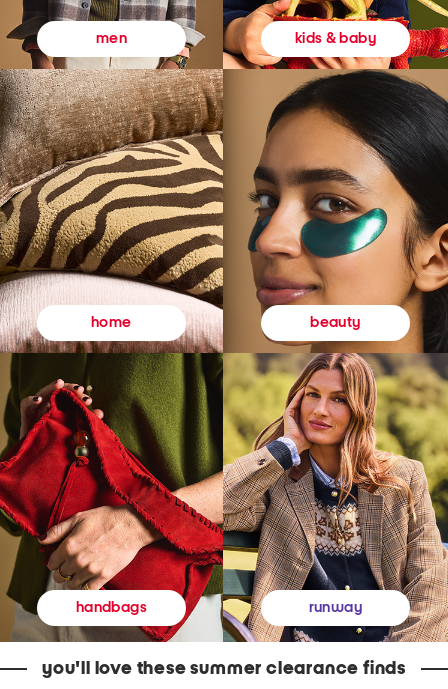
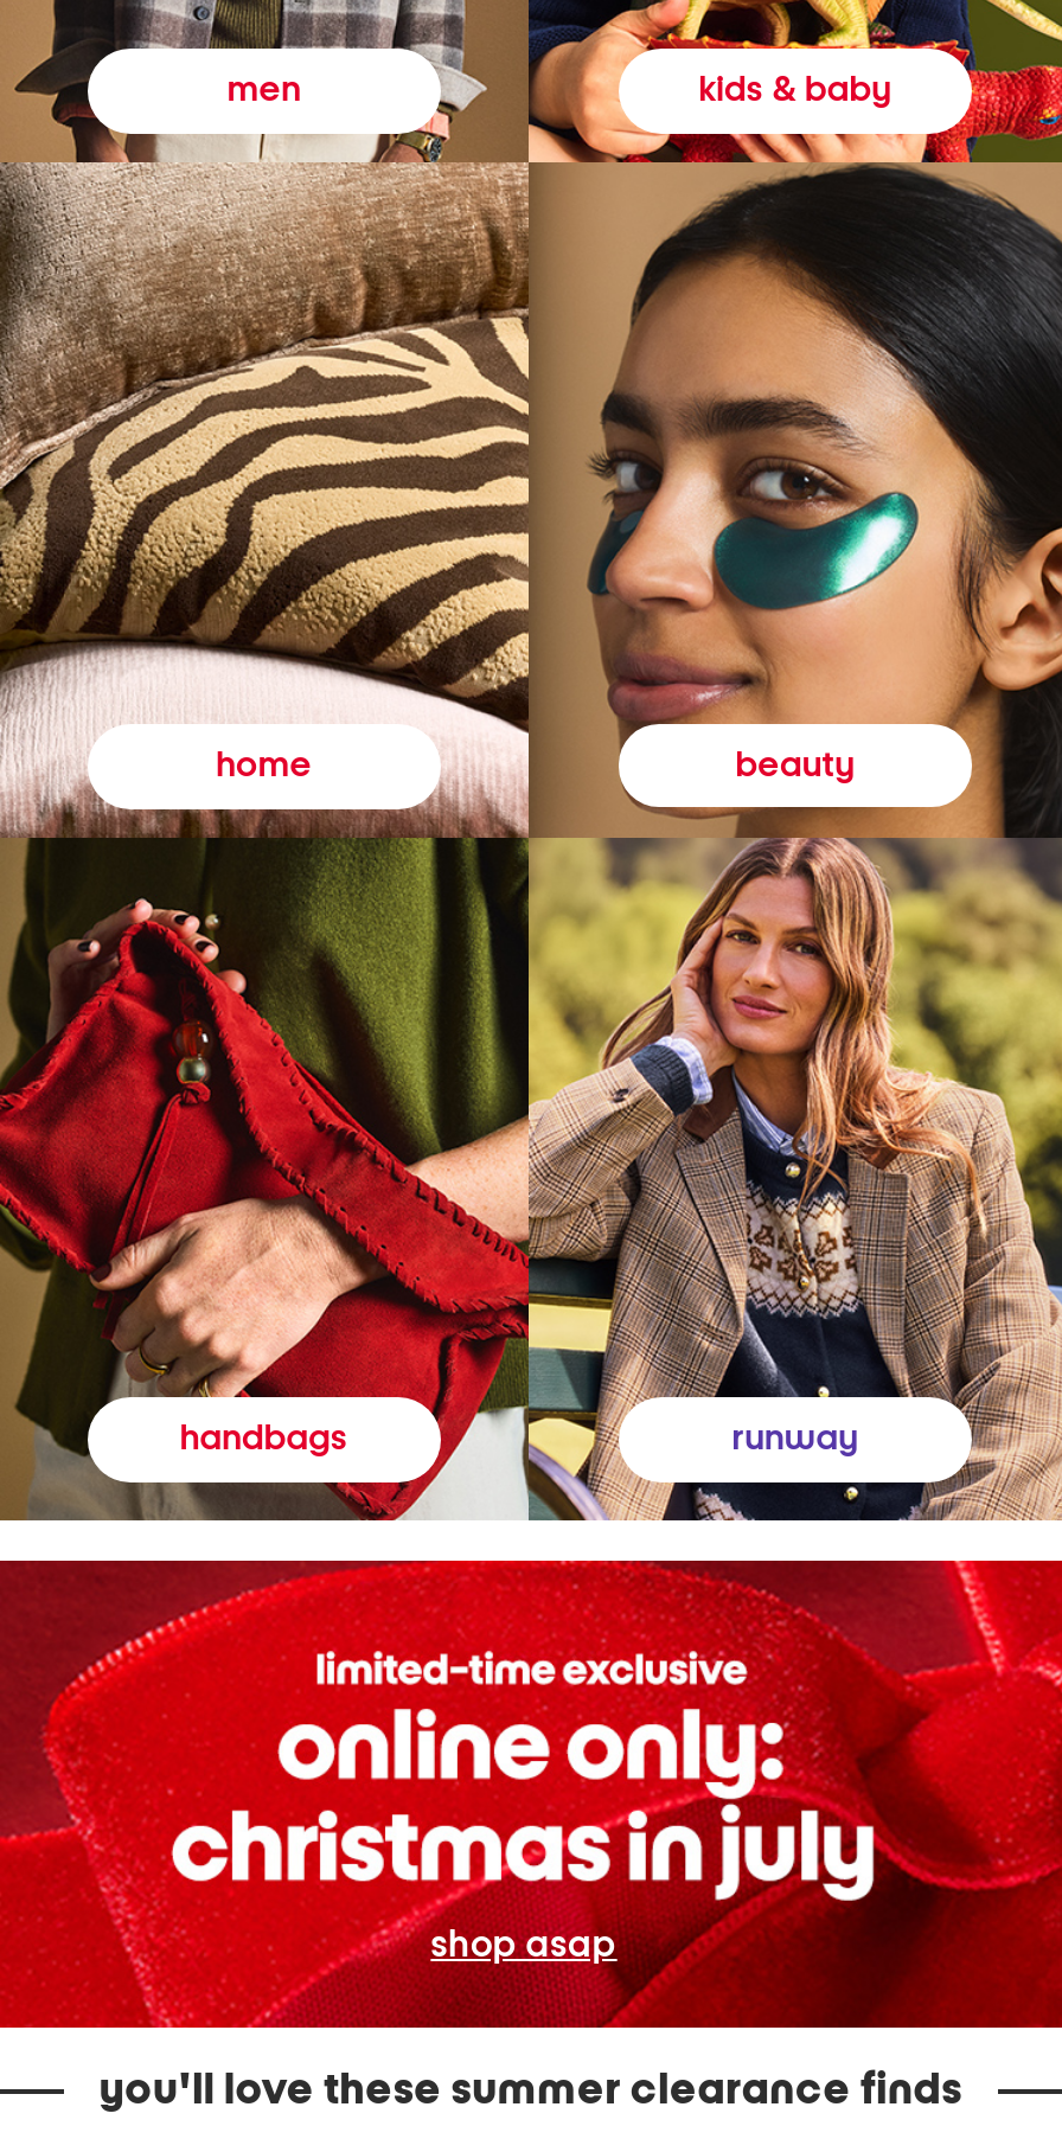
none -> [7,1560,1055,2031] [image] | shop asap

